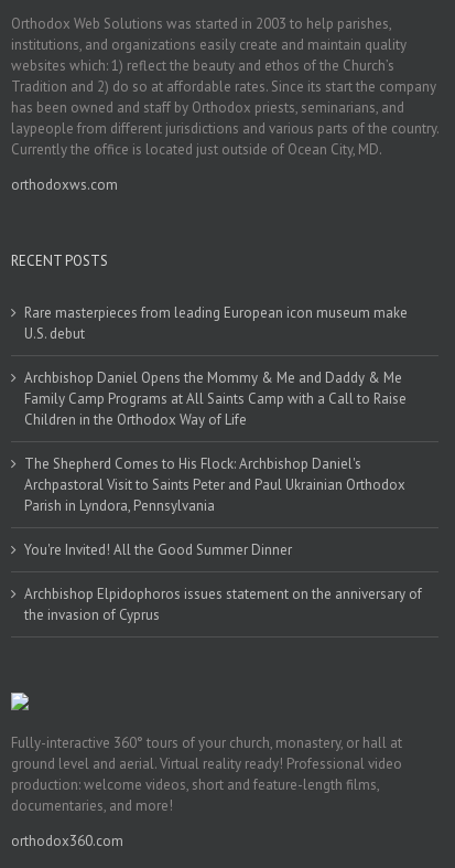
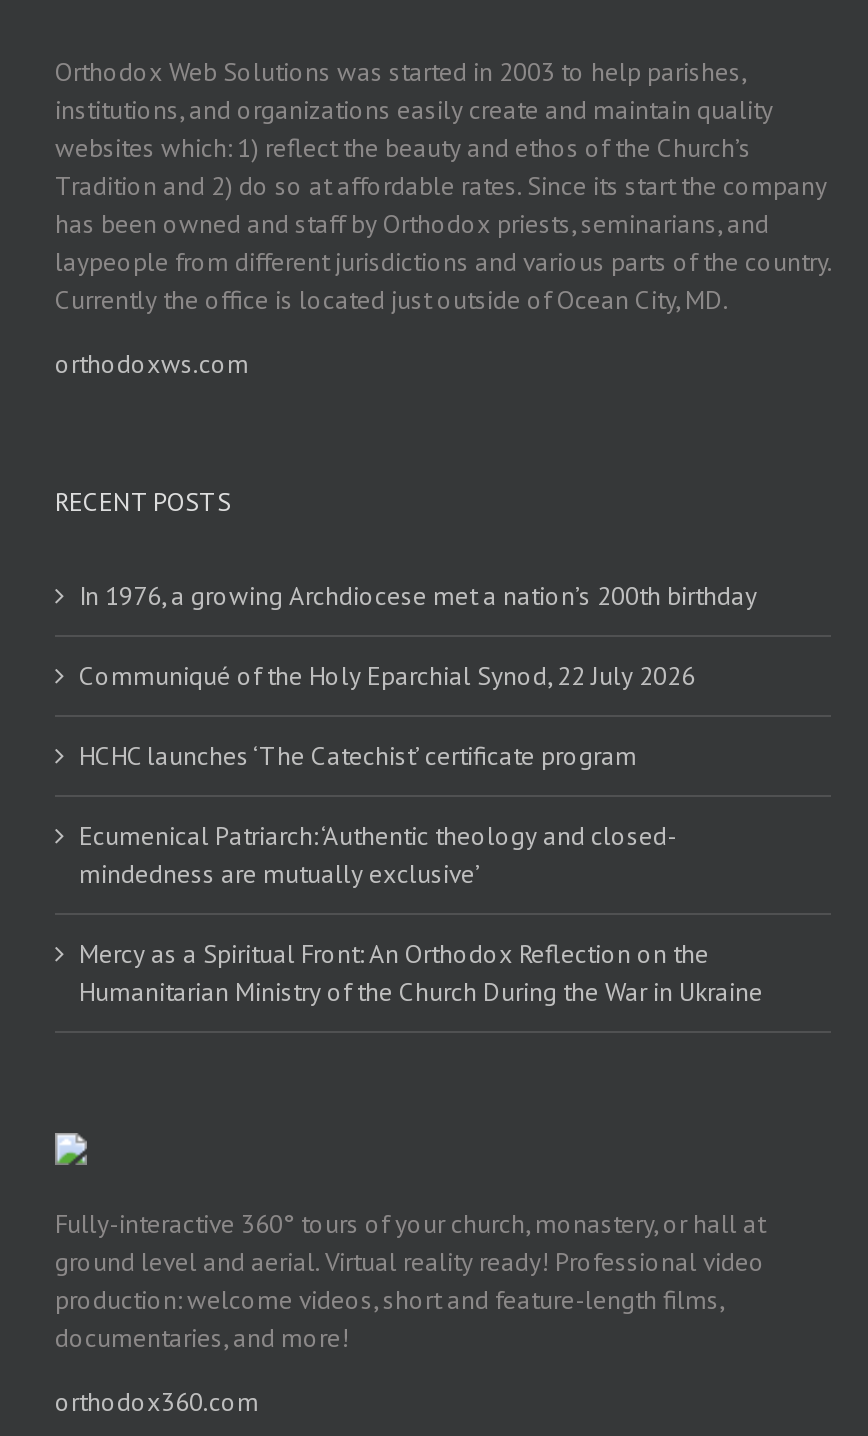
[24,303,408,342] Rare masterpieces from leading European icon museum make | U.S. debut -> [79,578,757,612] In 1976, a growing Archdiocese met a nation’s 200th birthday
[24,368,407,428] Archbishop Daniel Opens the Mommy & Me and Daddy & Me | Family Camp Programs at All Saints Camp with a Call to Raise | Children in the Orthodox Way of Life -> [79,658,695,692] Communiqué of the Holy Eparchial Synod, 22 July 2026
[24,454,405,515] The Shepherd Comes to His Flock: Archbishop Daniel's | Archpastoral Visit to Saints Peter and Paul Ukrainian Orthodox | Parish in Lyndora, Pennsylvania -> [79,738,637,772] HCHC launches ‘The Catechist’ certificate program
[24,540,292,559] You're Invited! All the Good Summer Dinner -> [79,818,677,890] Ecumenical Patriarch: ‘Authentic theology and closed- | mindedness are mutually exclusive’
[24,584,422,624] Archbishop Elpidophoros issues statement on the anniversary of | the invasion of Cyprus -> [79,936,763,1008] Mercy as a Spiritual Front: An Orthodox Reflection on the | Humanitarian Ministry of the Church During the War in Ukraine

